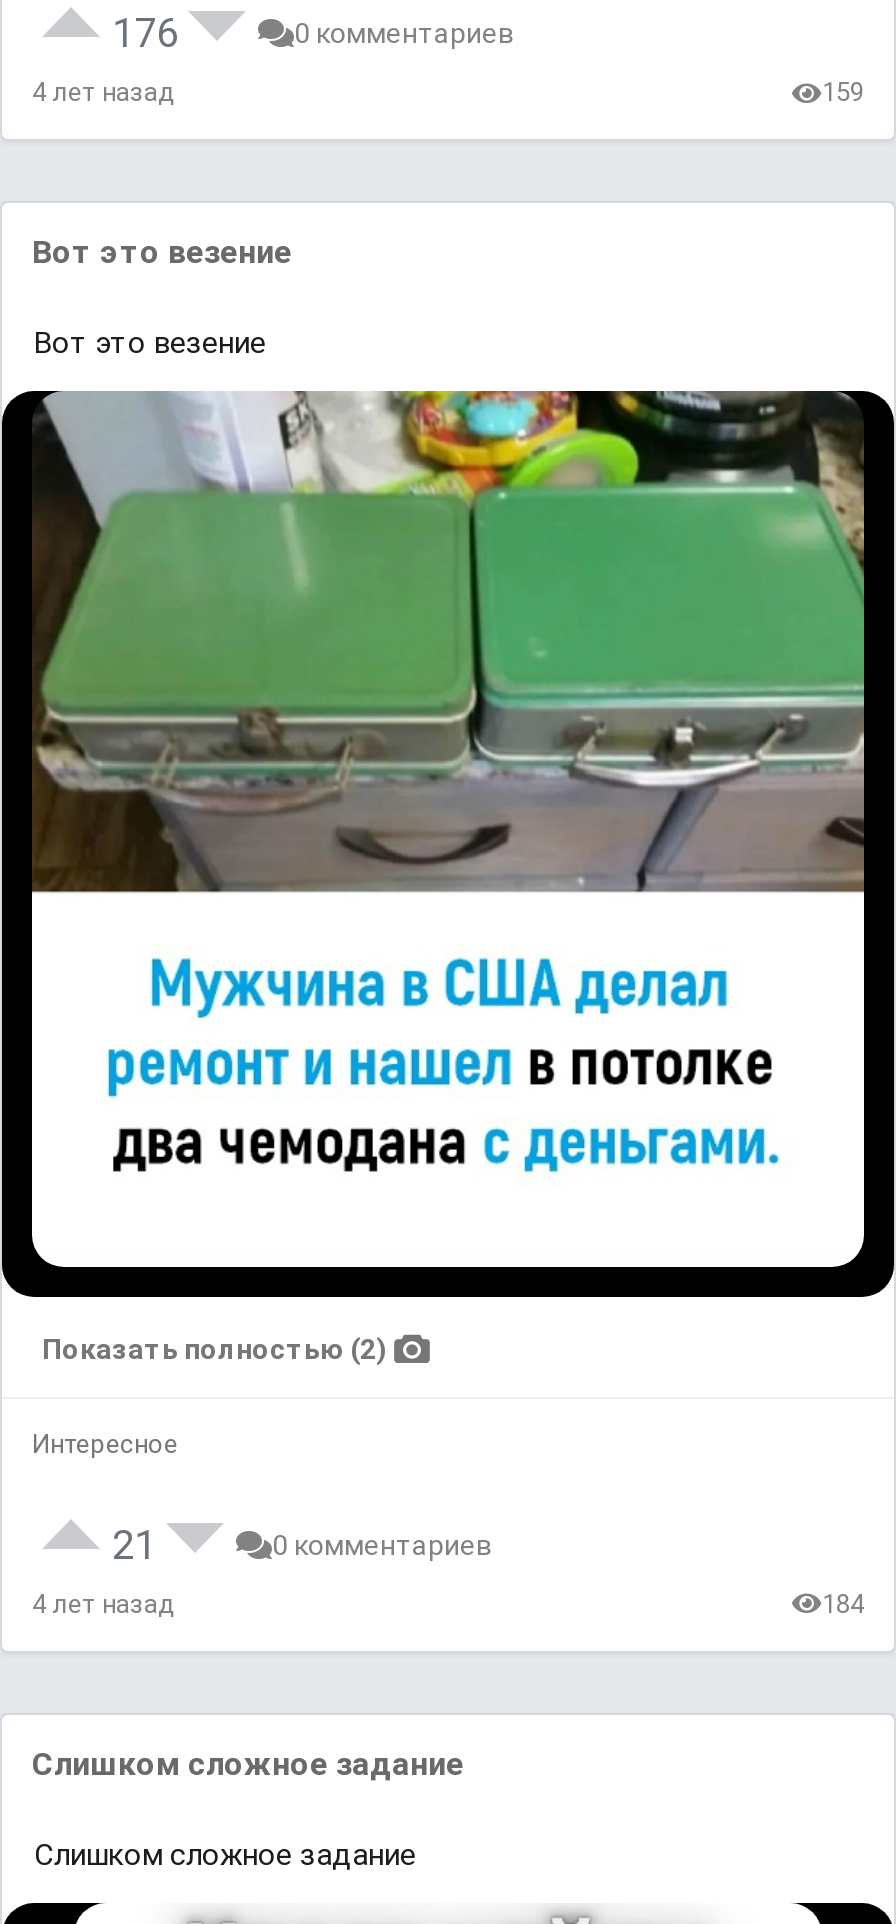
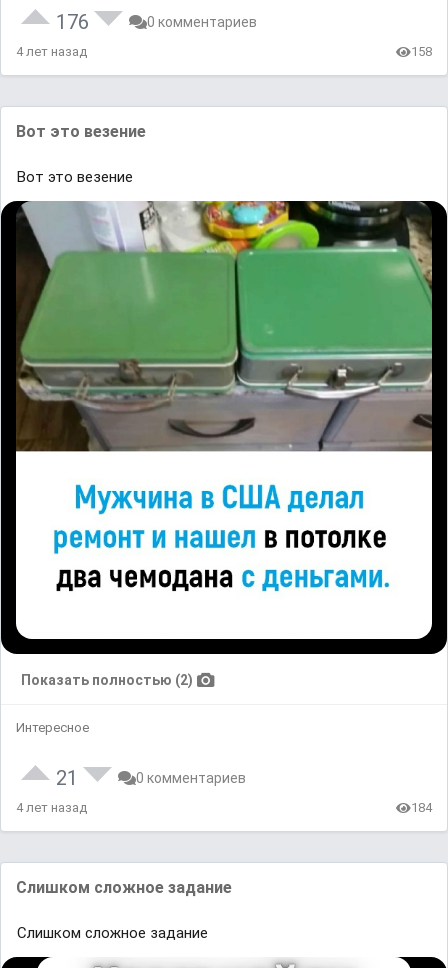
[822,77,864,107] 159 -> [411,44,432,59] 158

